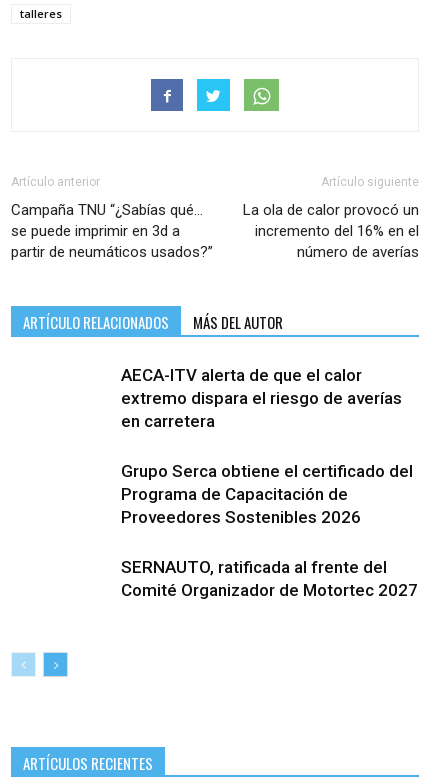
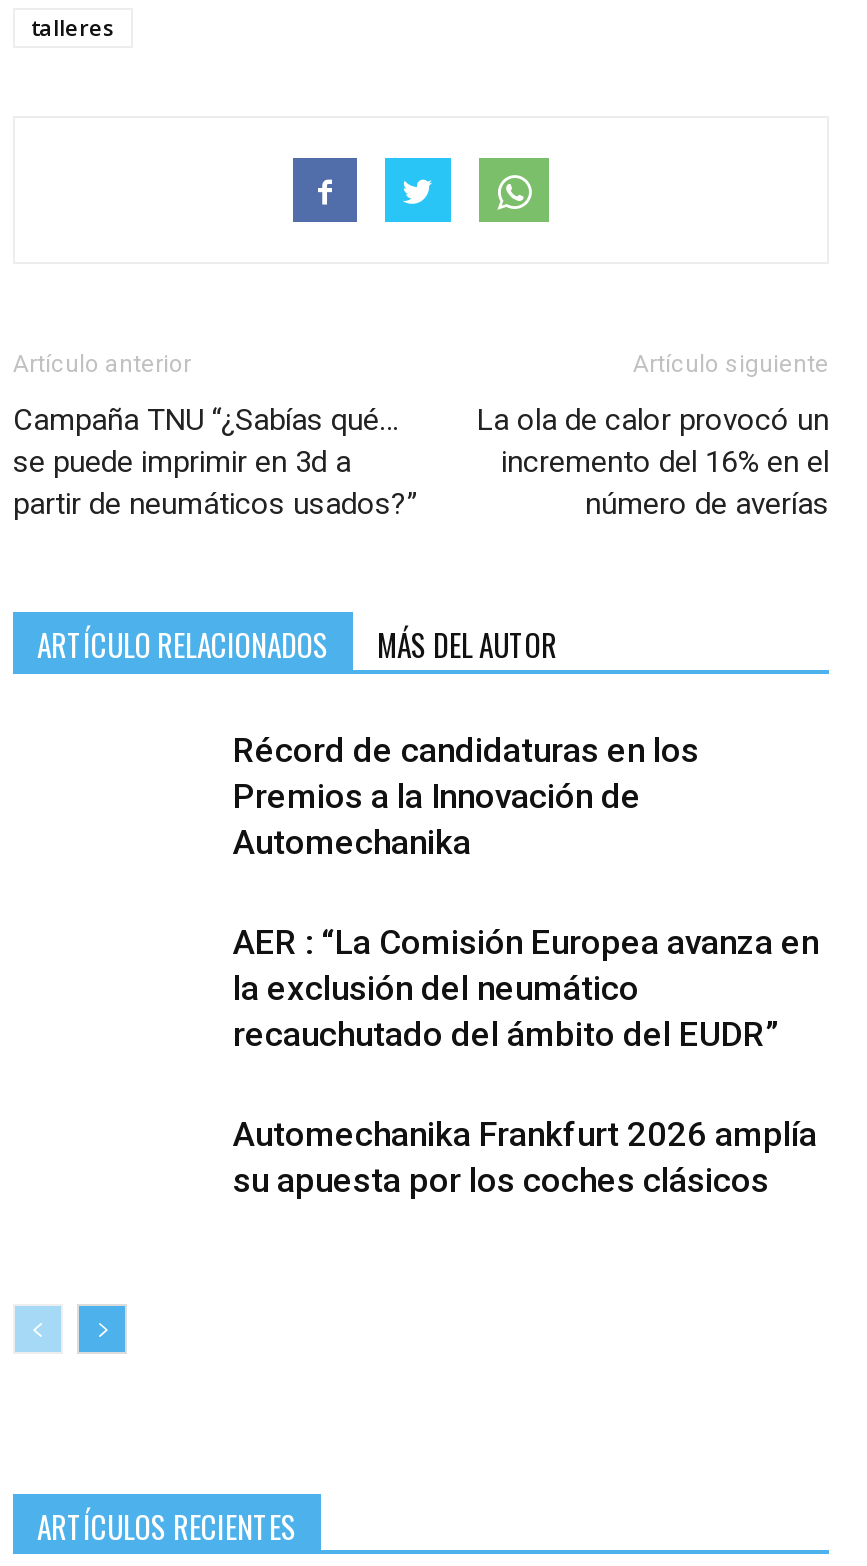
[121,365,402,431] AECA-ITV alerta de que el calor | extremo dispara el riesgo de averías | en carretera -> [233,730,699,862] Récord de candidaturas en los | Premios a la Innovación de | Automechanika
[121,461,413,527] Grupo Serca obtiene el certificado del | Programa de Capacitación de | Proveedores Sostenibles 2026 -> [233,922,819,1054] AER : “La Comisión Europea avanza en | la exclusión del neumático | recauchutado del ámbito del EUDR”
[121,557,418,600] SERNAUTO, ratificada al frente del | Comité Organizador de Motortec 2027 -> [233,1114,817,1200] Automechanika Frankfurt 2026 amplía | su apuesta por los coches clásicos

